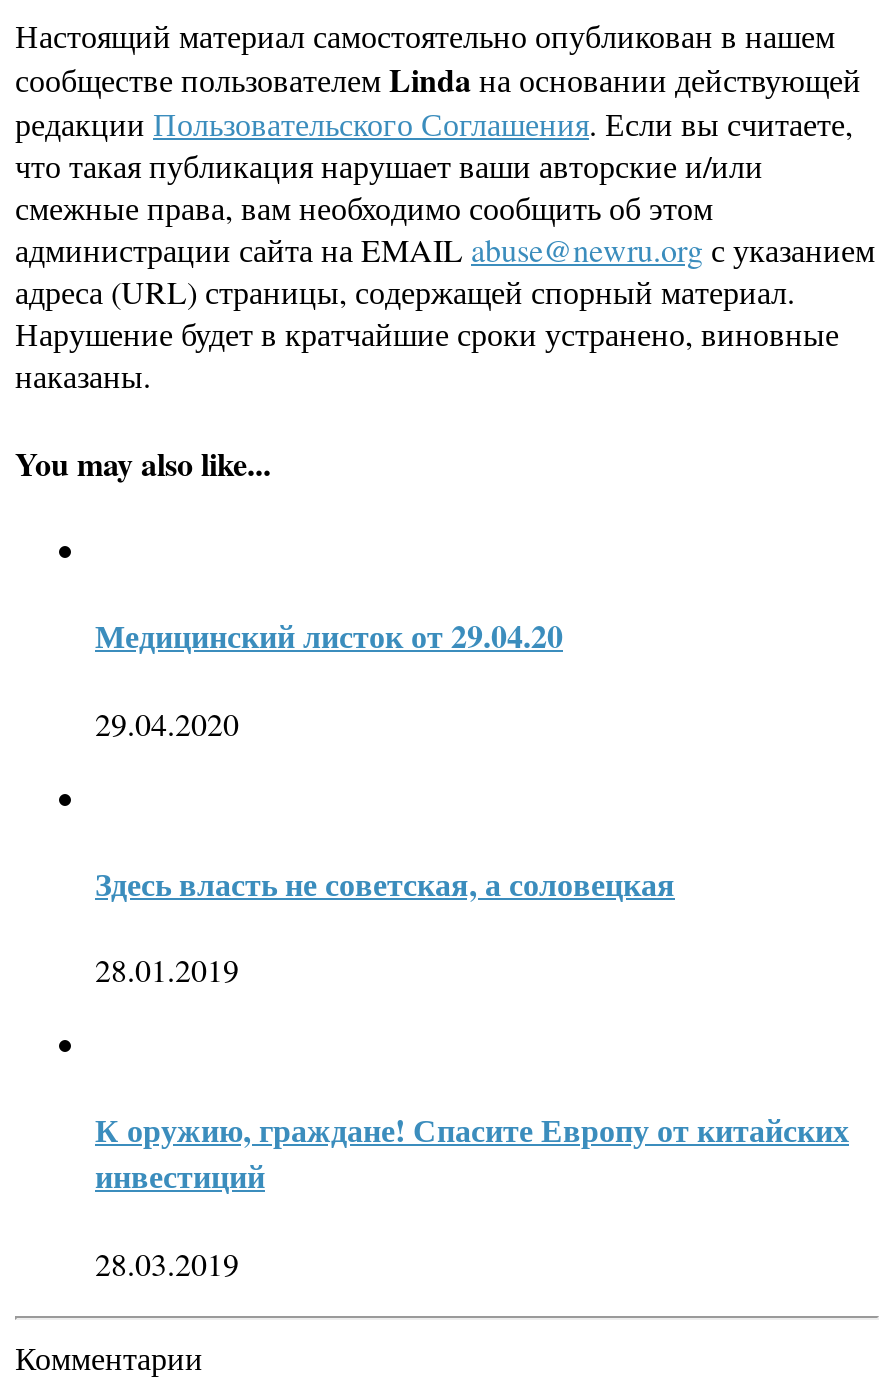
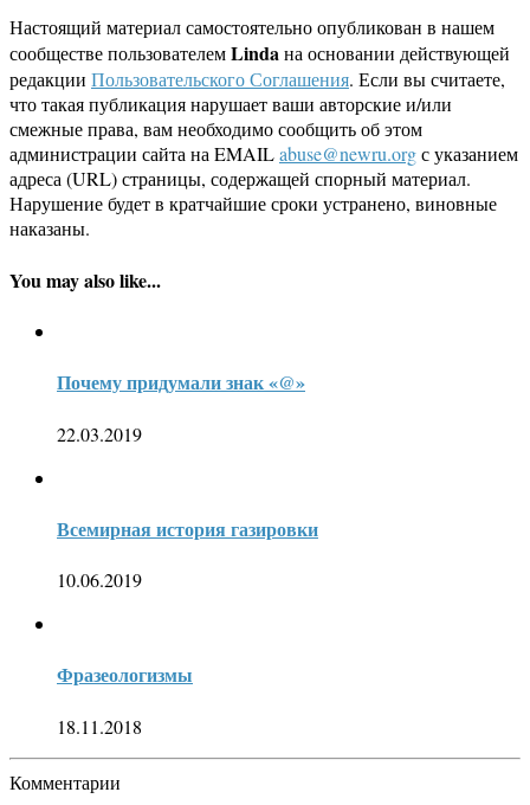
[95,612,563,658] Медицинский листок от 29.04.20 -> [57,368,305,396] Почему придумали знак «@»
[95,701,239,743] 29.04.2020 -> [57,421,142,446] 22.03.2019
[95,860,675,906] Здесь власть не советская, а соловецкая -> [57,515,318,542] Всемирная история газировки
[95,948,239,990] 28.01.2019 -> [57,567,142,592] 10.06.2019
[95,1107,849,1199] К оружию, граждане! Спасите Европу от китайских | инвестиций -> [57,661,193,688] Фразеологизмы
[95,1241,239,1283] 28.03.2019 -> [57,713,142,738] 18.11.2018

